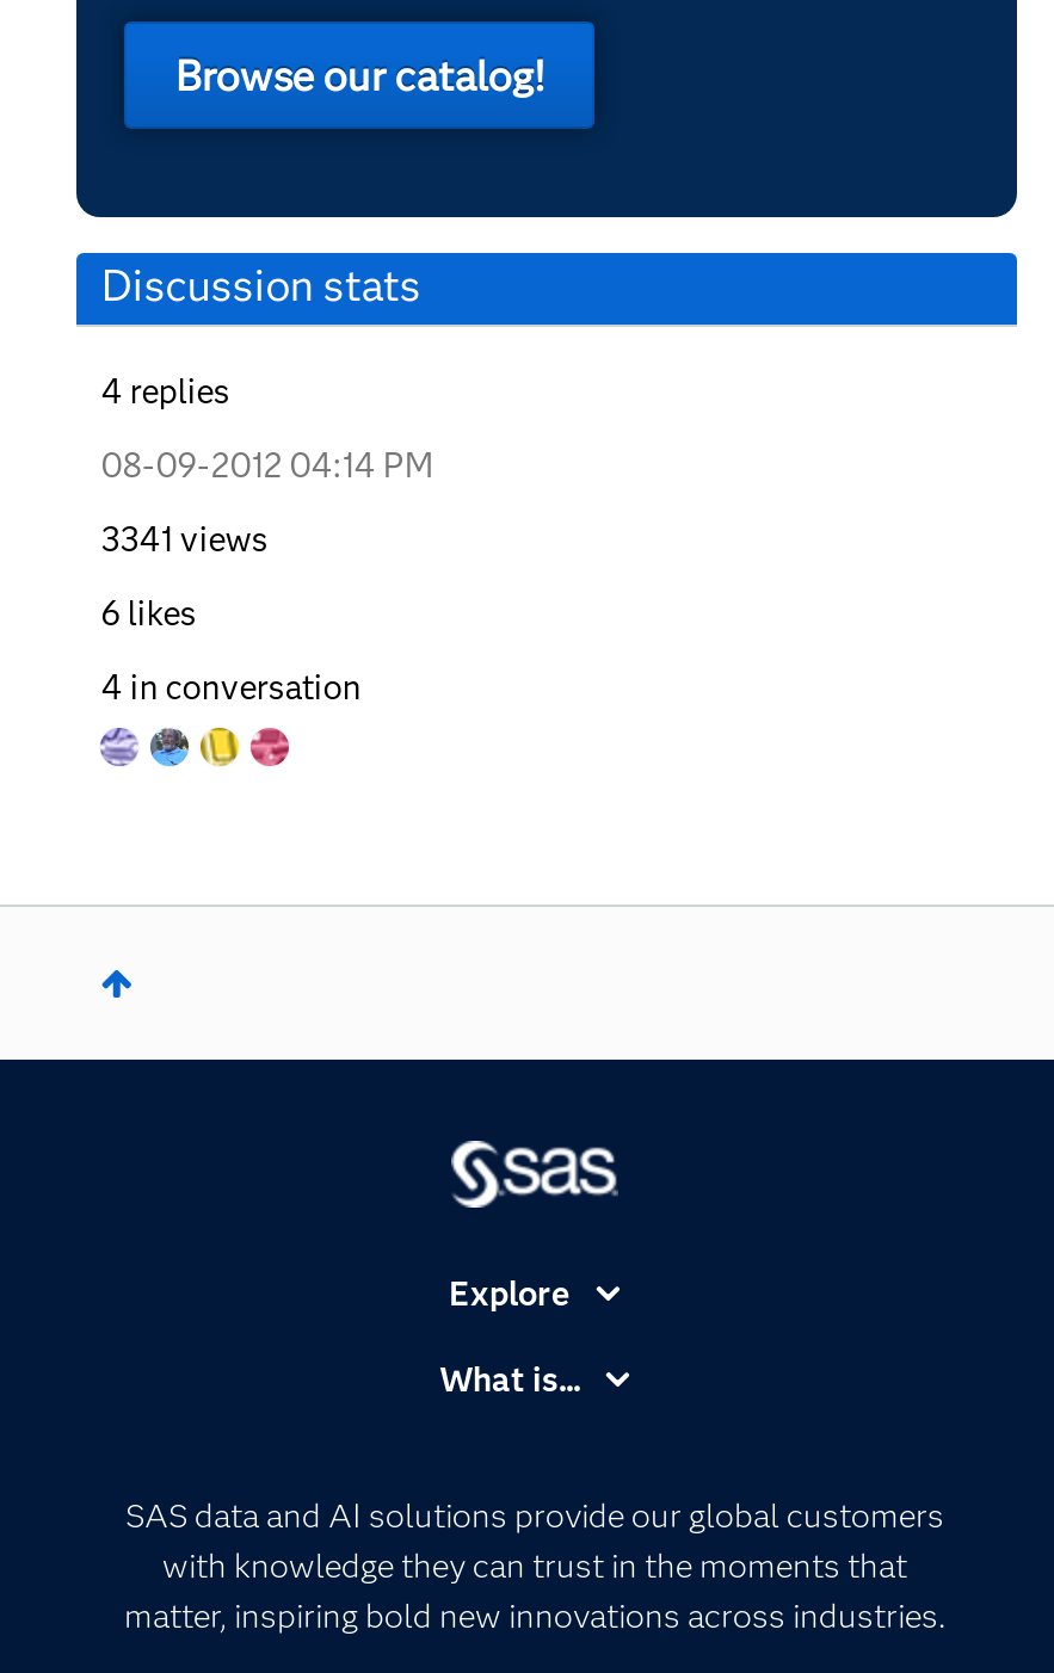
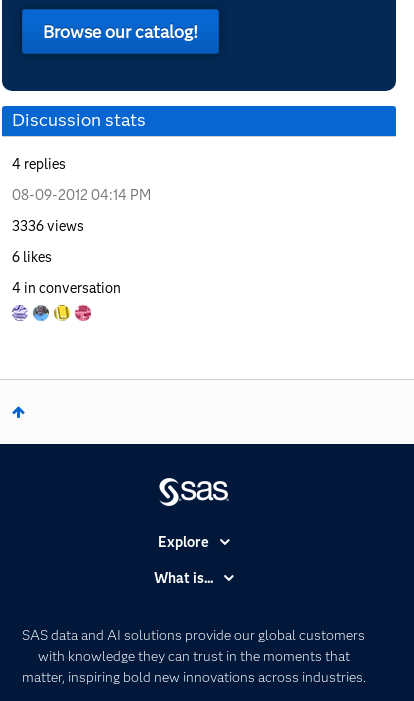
[101,517,268,560] 3341 views -> [12,217,84,235] 3336 views

